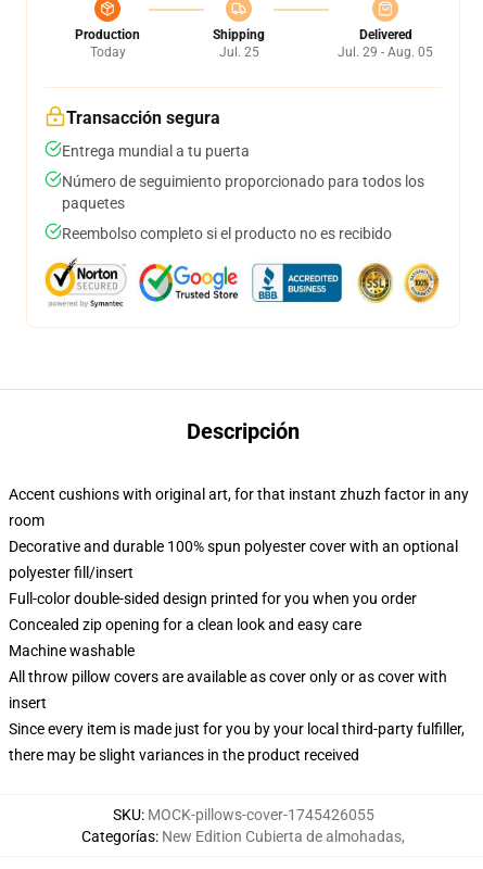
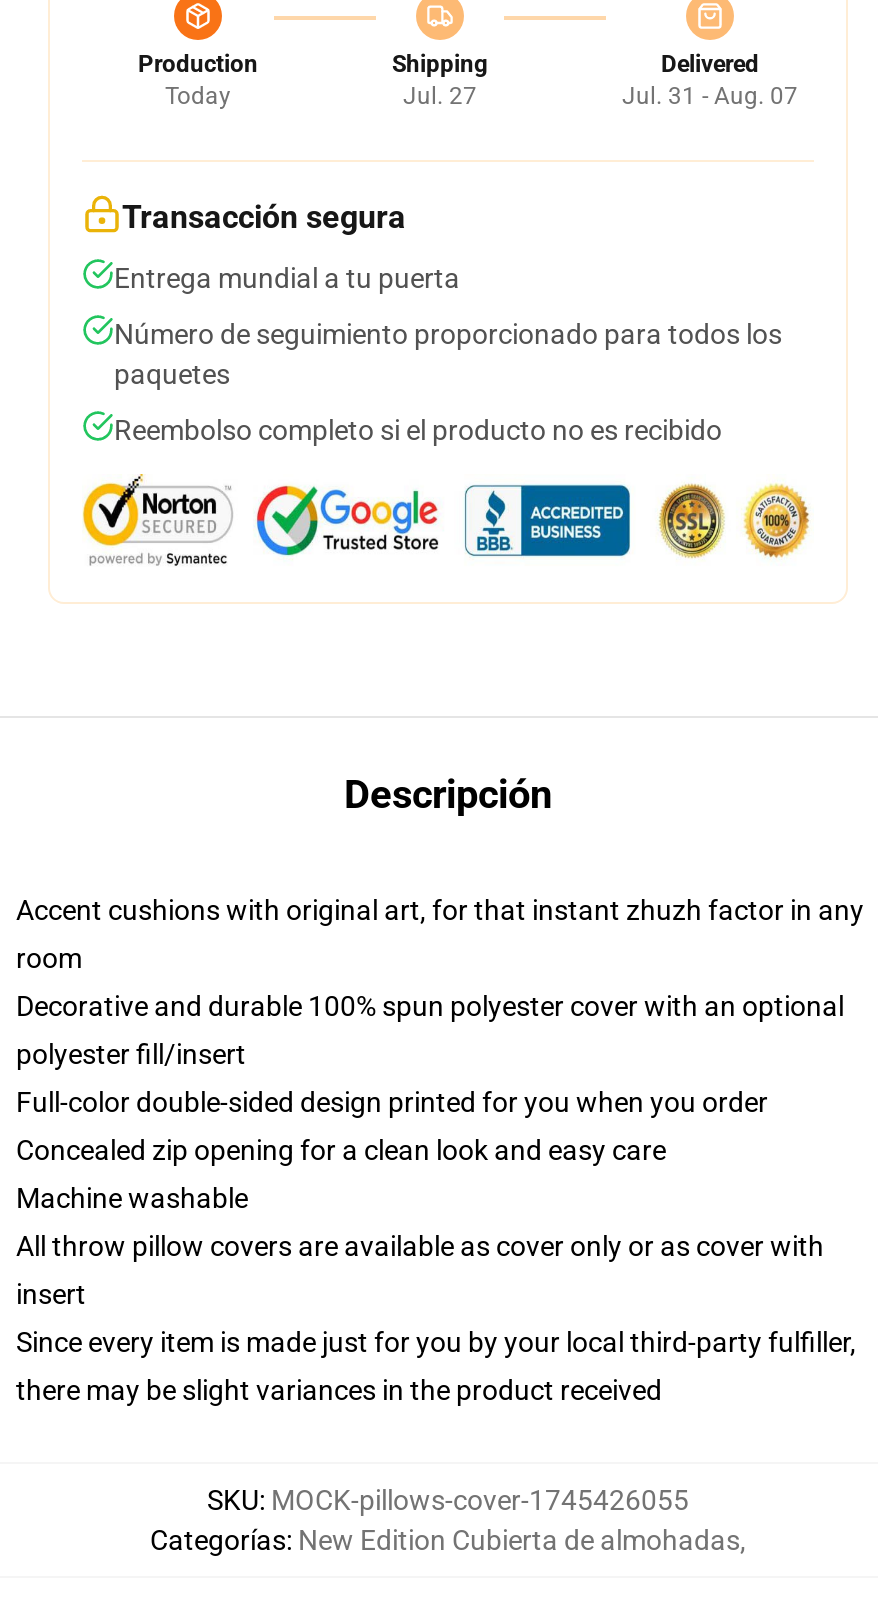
[219,45,259,60] Jul. 25 -> [403,82,477,110] Jul. 27
[338,45,433,60] Jul. 29 - Aug. 05 -> [622,82,798,110] Jul. 31 - Aug. 07

